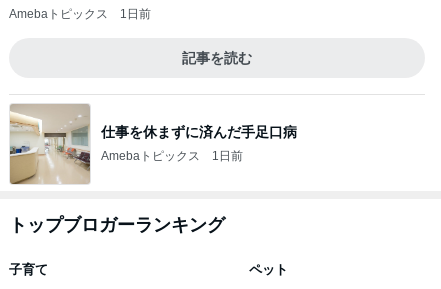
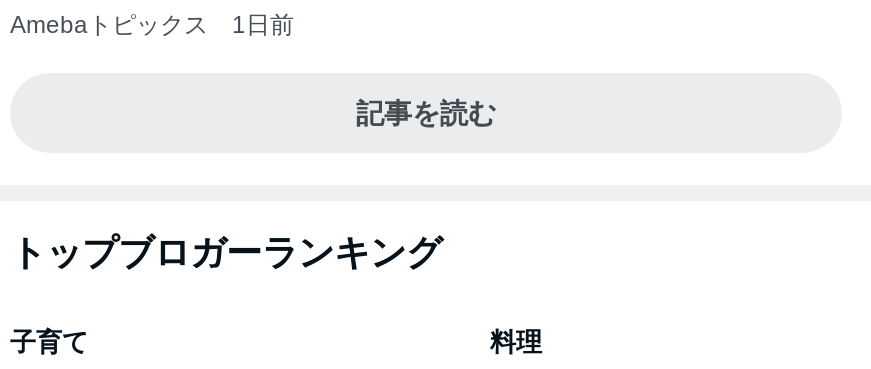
[9,103,297,185] [image] | 仕事を休まずに済んだ手足口病 | Amebaトピックス | 1日前 -> none
[249,262,288,277] ペット -> [490,327,542,357] 料理

